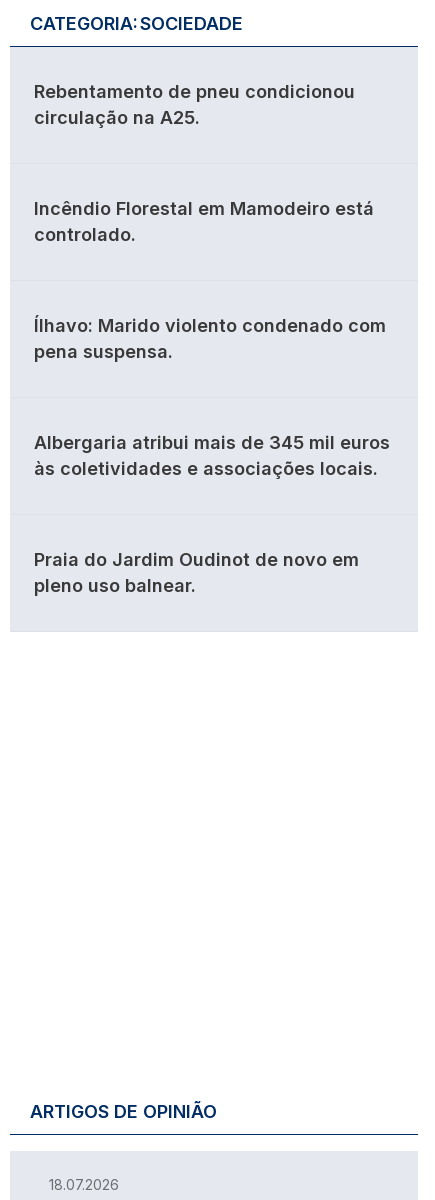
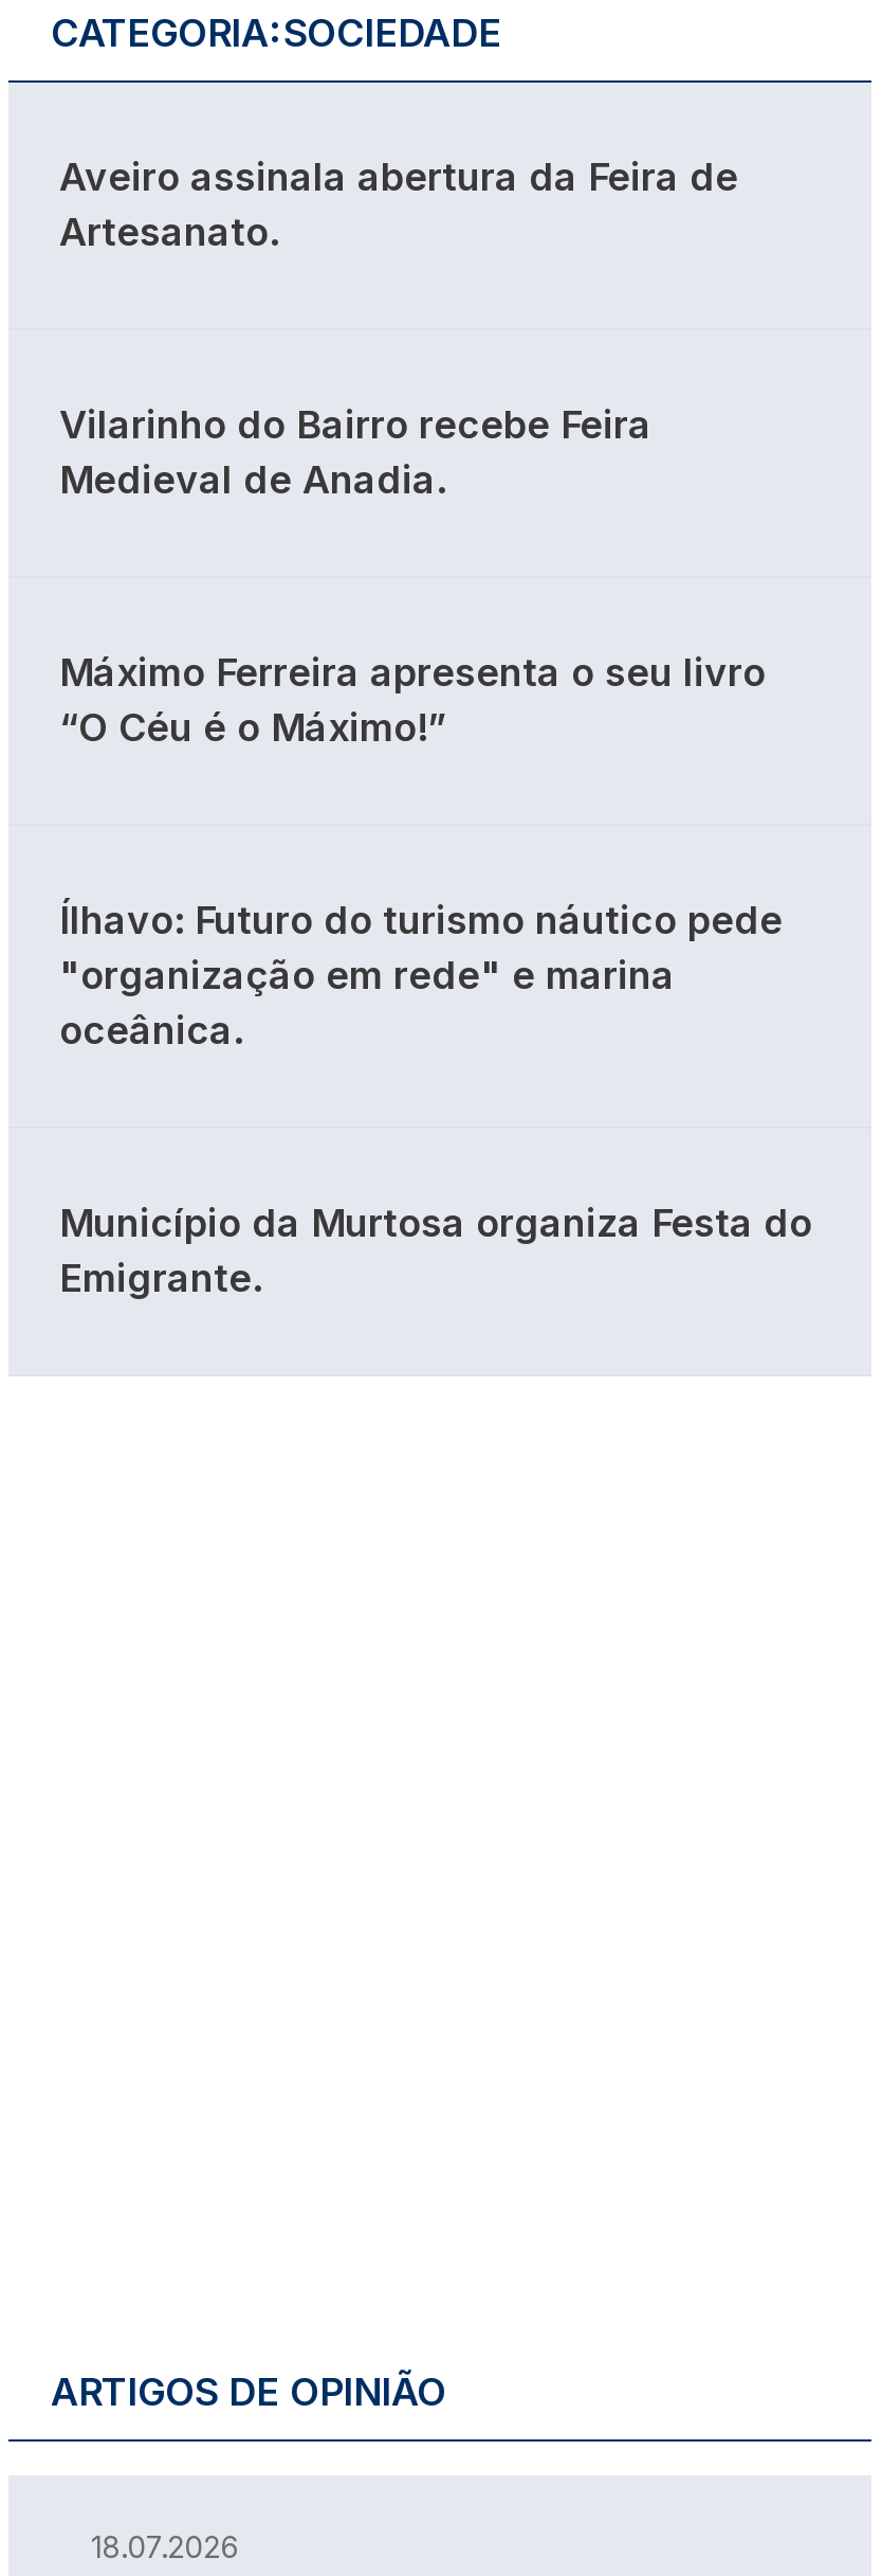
[34,81,355,128] Rebentamento de pneu condicionou | circulação na A25. -> [59,155,738,254] Aveiro assinala abertura da Feira de | Artesanato.
[34,198,374,245] Incêndio Florestal em Mamodeiro está | controlado. -> [59,402,651,502] Vilarinho do Bairro recebe Feira | Medieval de Anadia.
[34,315,386,362] Ílhavo: Marido violento condenado com | pena suspensa. -> [59,650,766,750] Máximo Ferreira apresenta o seu livro | “O Céu é o Máximo!”
[34,432,390,479] Albergaria atribui mais de 345 mil euros | às coletividades e associações locais. -> [59,898,783,1052] Ílhavo: Futuro do turismo náutico pede | "organização em rede" e marina | oceânica.
[34,549,359,596] Praia do Jardim Oudinot de novo em | pleno uso balnear. -> [59,1201,812,1300] Município da Murtosa organiza Festa do | Emigrante.

